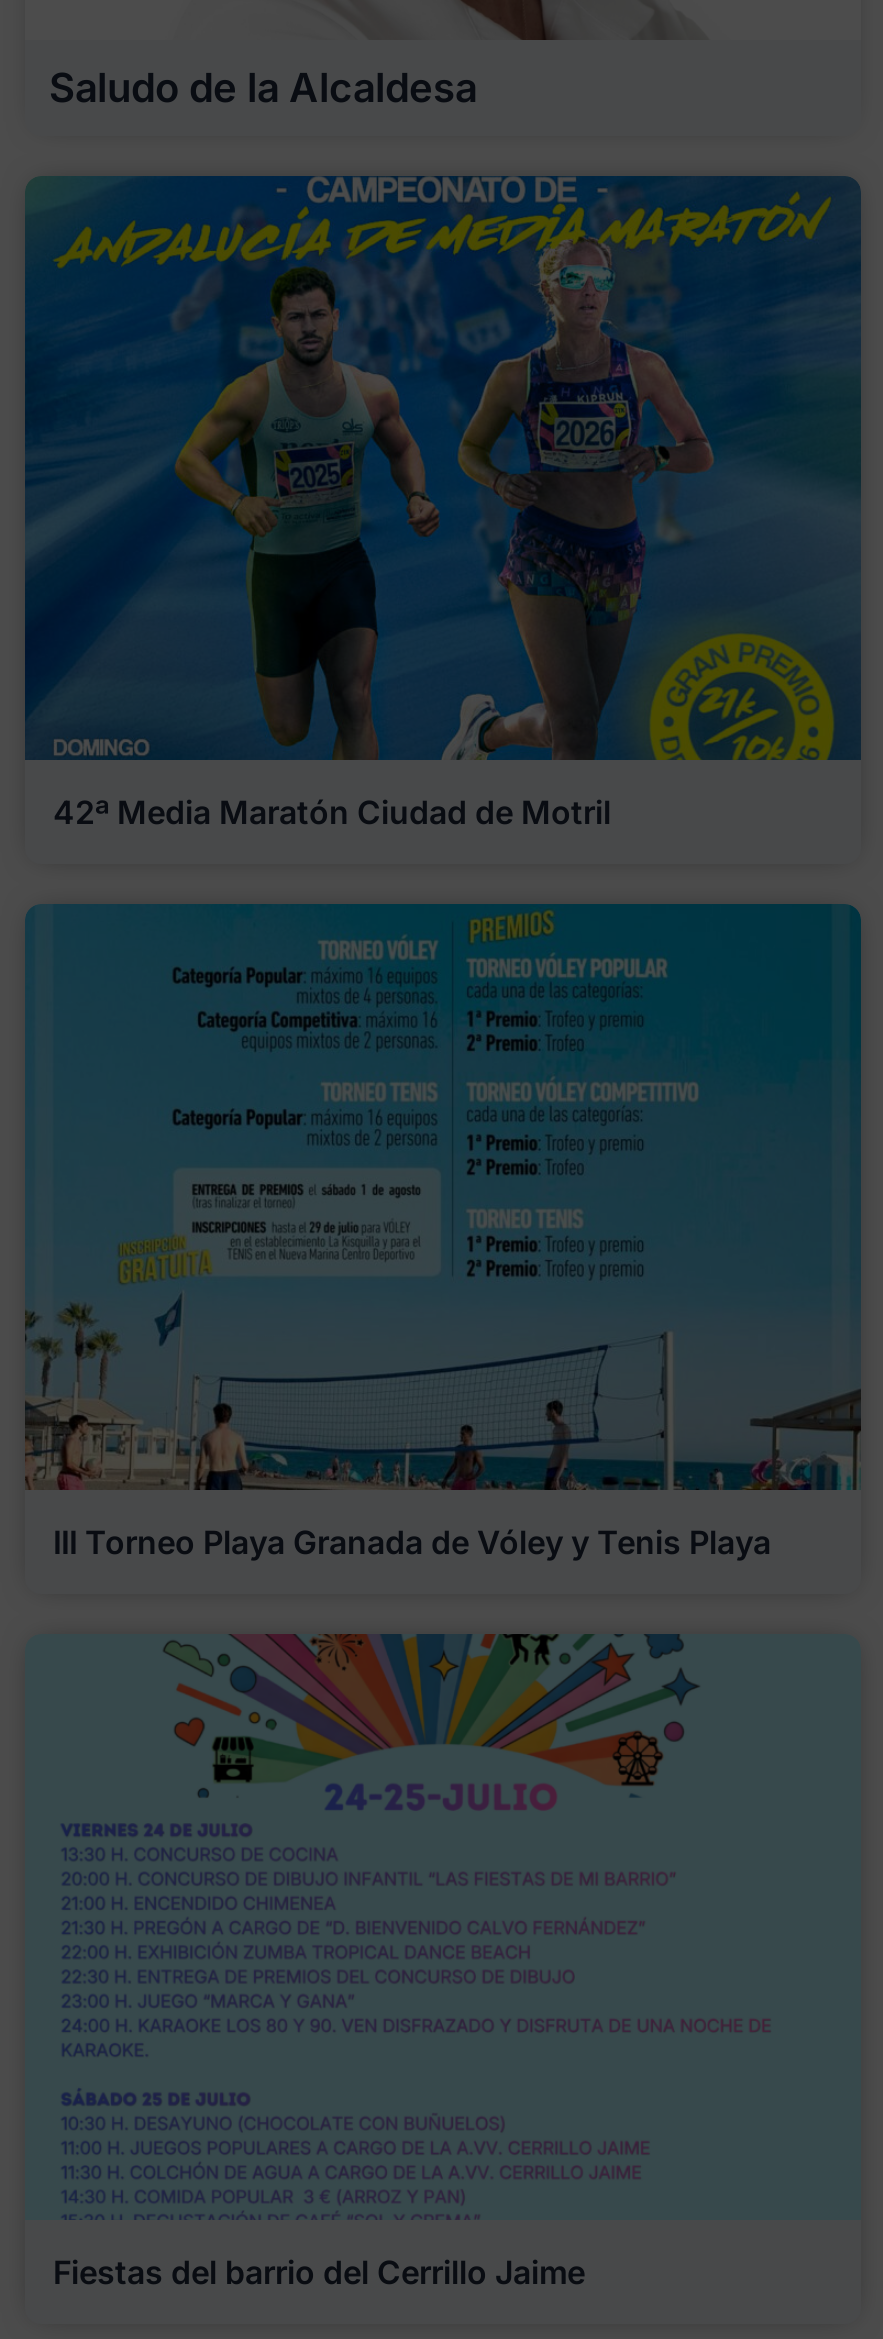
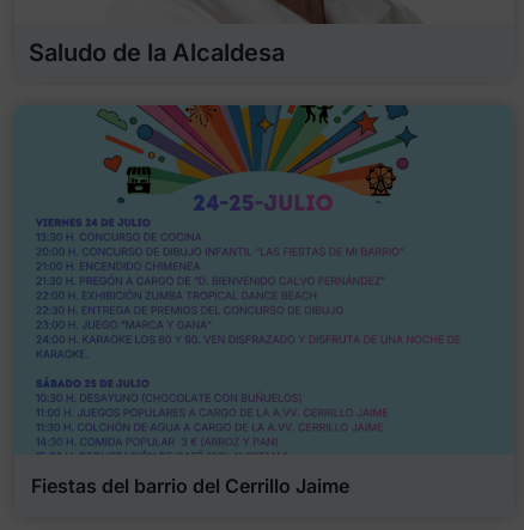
[23,174,863,833] [image] | 42ª Media Maratón Ciudad de Motril -> none
[23,902,863,1562] [image] | III Torneo Playa Granada de Vóley y Tenis Playa -> none

